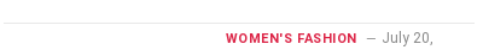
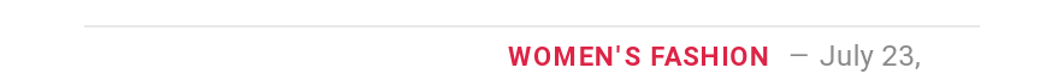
[225,30,433,47] WOMEN'S FASHION July 20, -> [508,40,923,73] WOMEN'S FASHION July 23,

